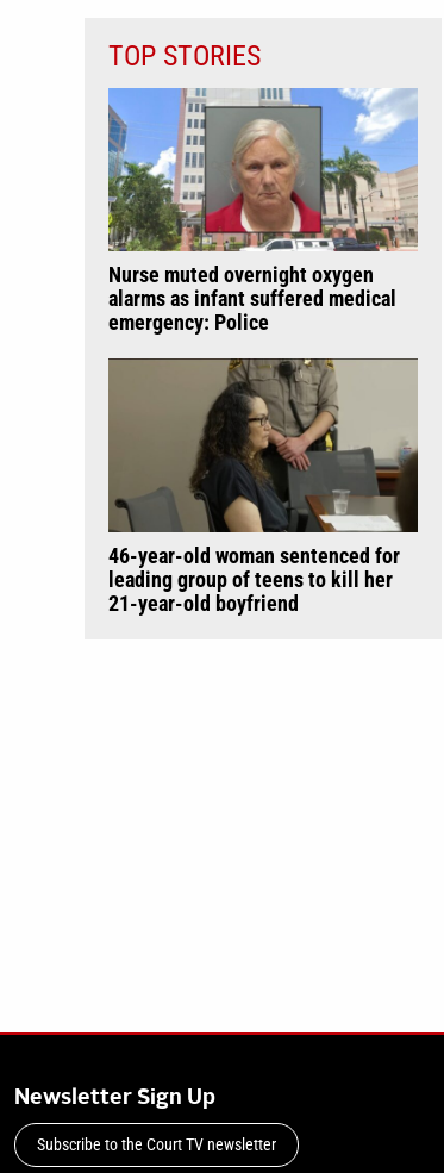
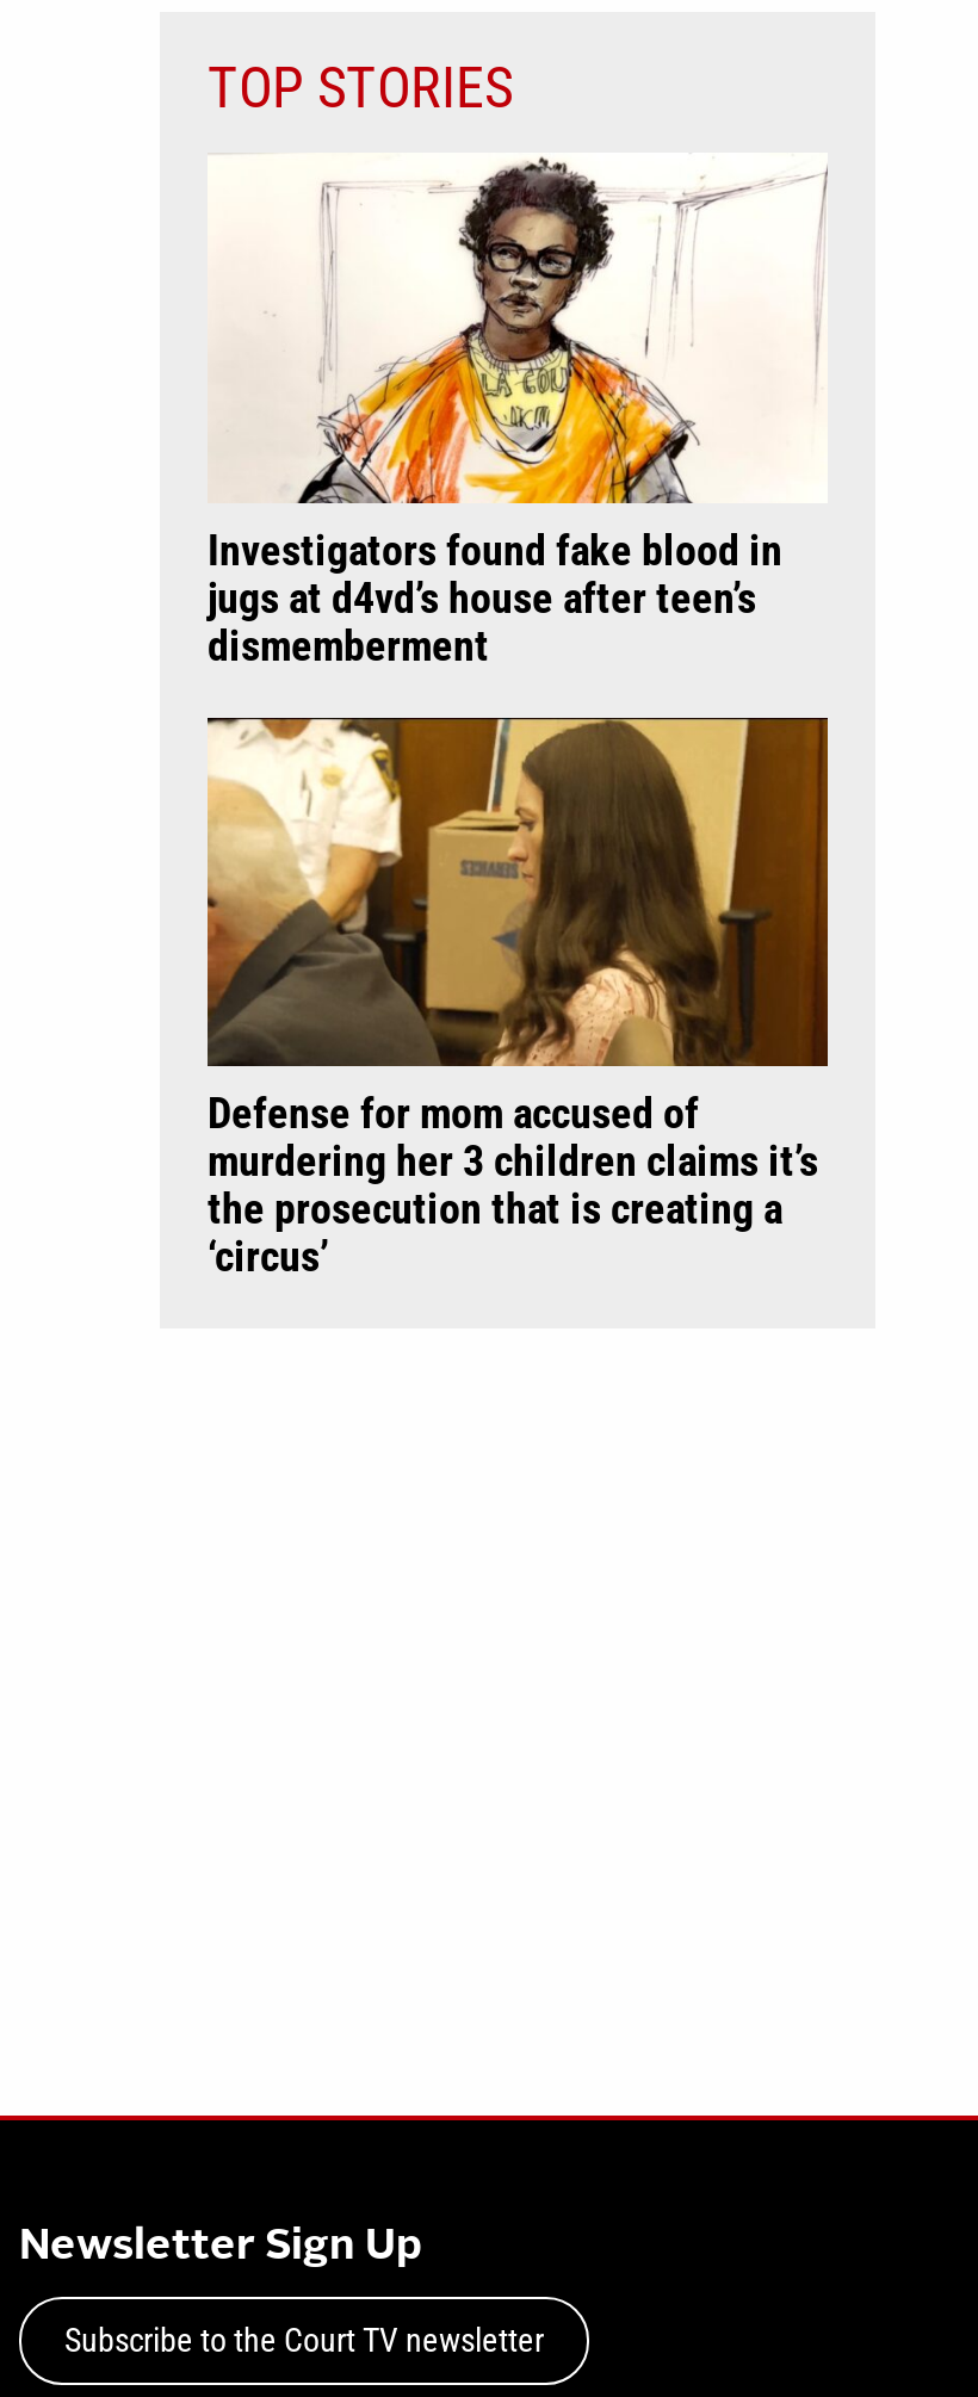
[107,87,419,334] [image] | Nurse muted overnight oxygen | alarms as infant suffered medical | emergency: Police -> [208,157,828,670] [image] | Investigators found fake blood in | jugs at d4vd’s house after teen’s | dismemberment
[107,357,418,616] [image] | 46-year-old woman sentenced for | leading group of teens to kill her | 21-year-old boyfriend -> [208,716,828,1282] [image] | Defense for mom accused of | murdering her 3 children claims it’s | the prosecution that is creating a | ‘circus’

